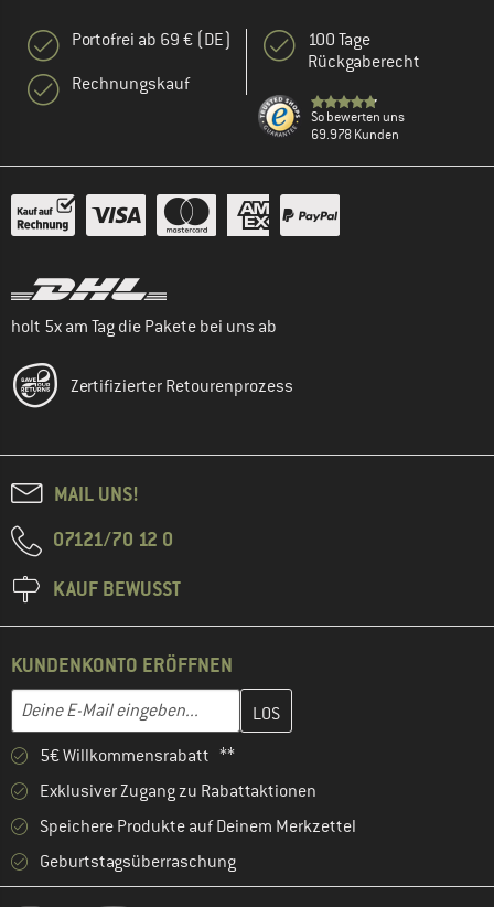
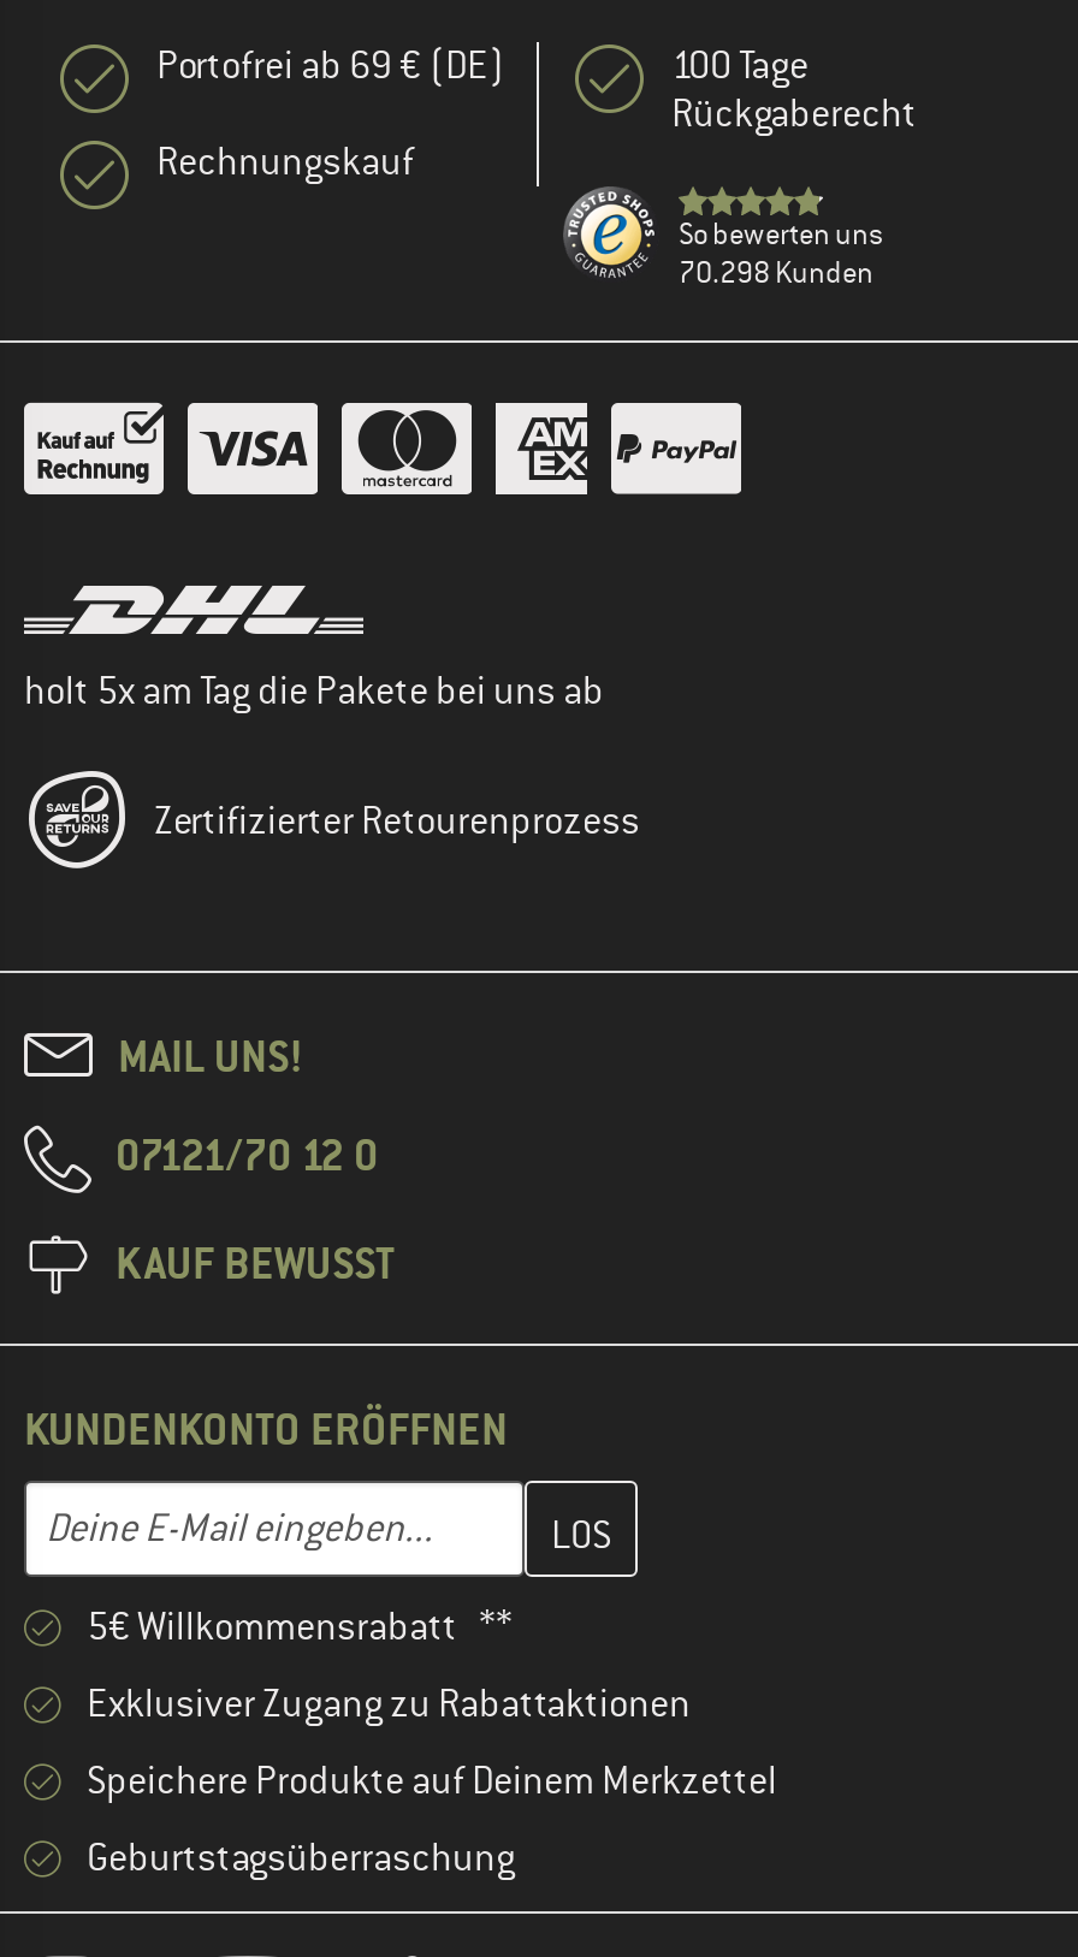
[311,126,399,144] 69.978 Kunden -> [679,254,873,293] 70.298 Kunden

